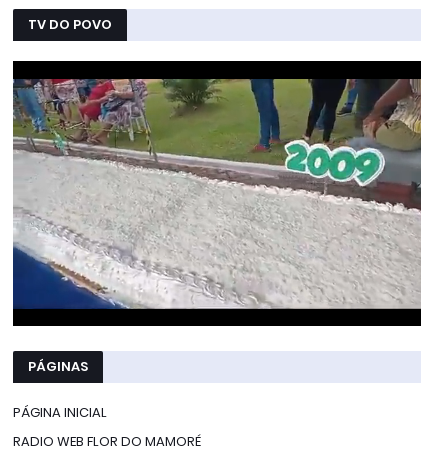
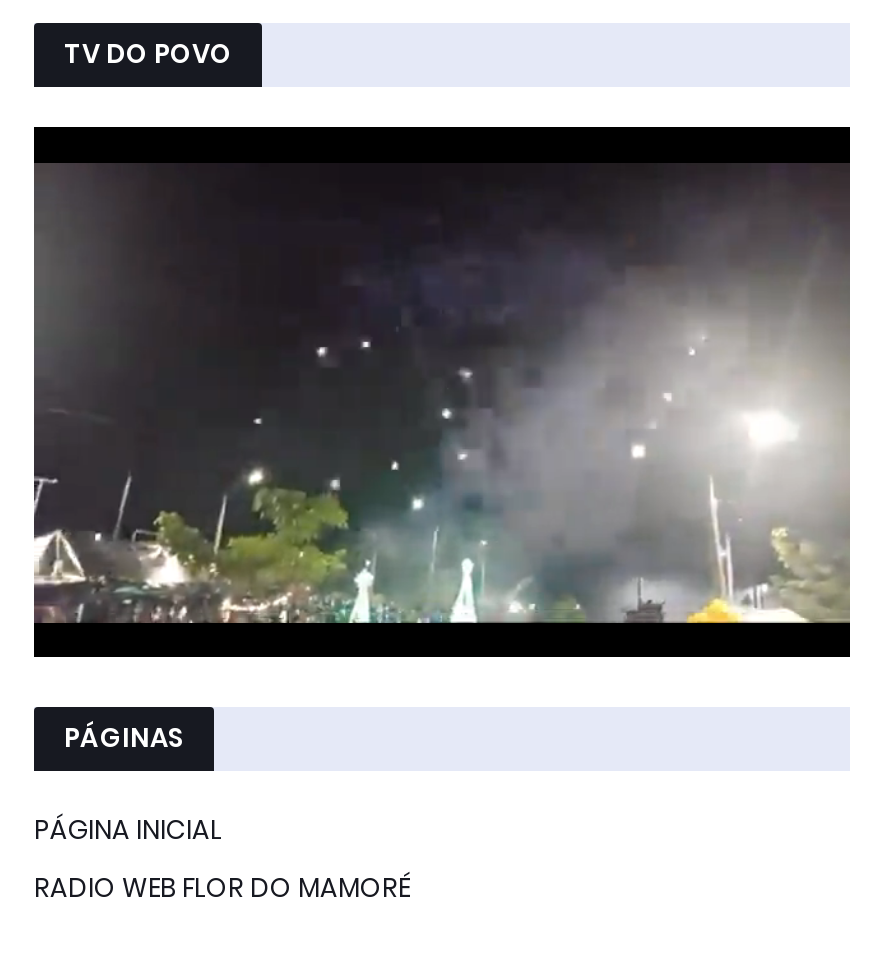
[12,78,421,309] [image] -> [32,163,850,625] [image]

